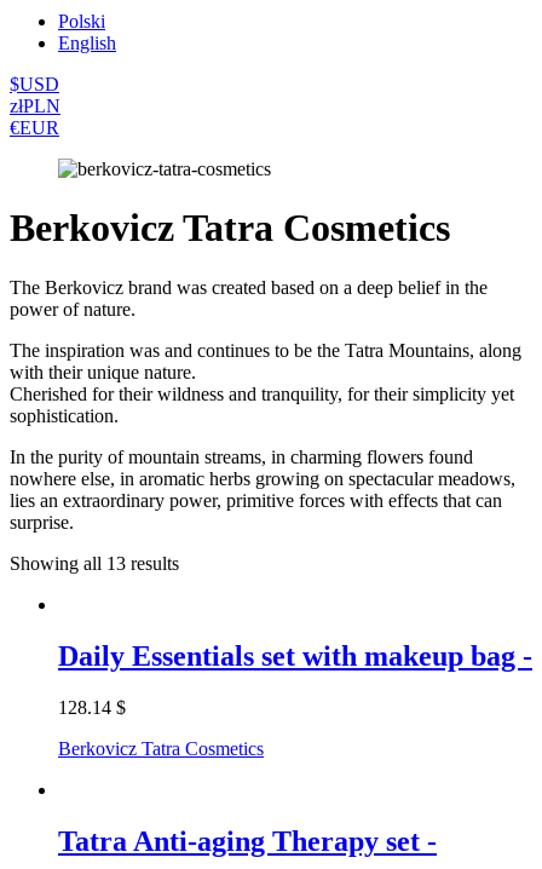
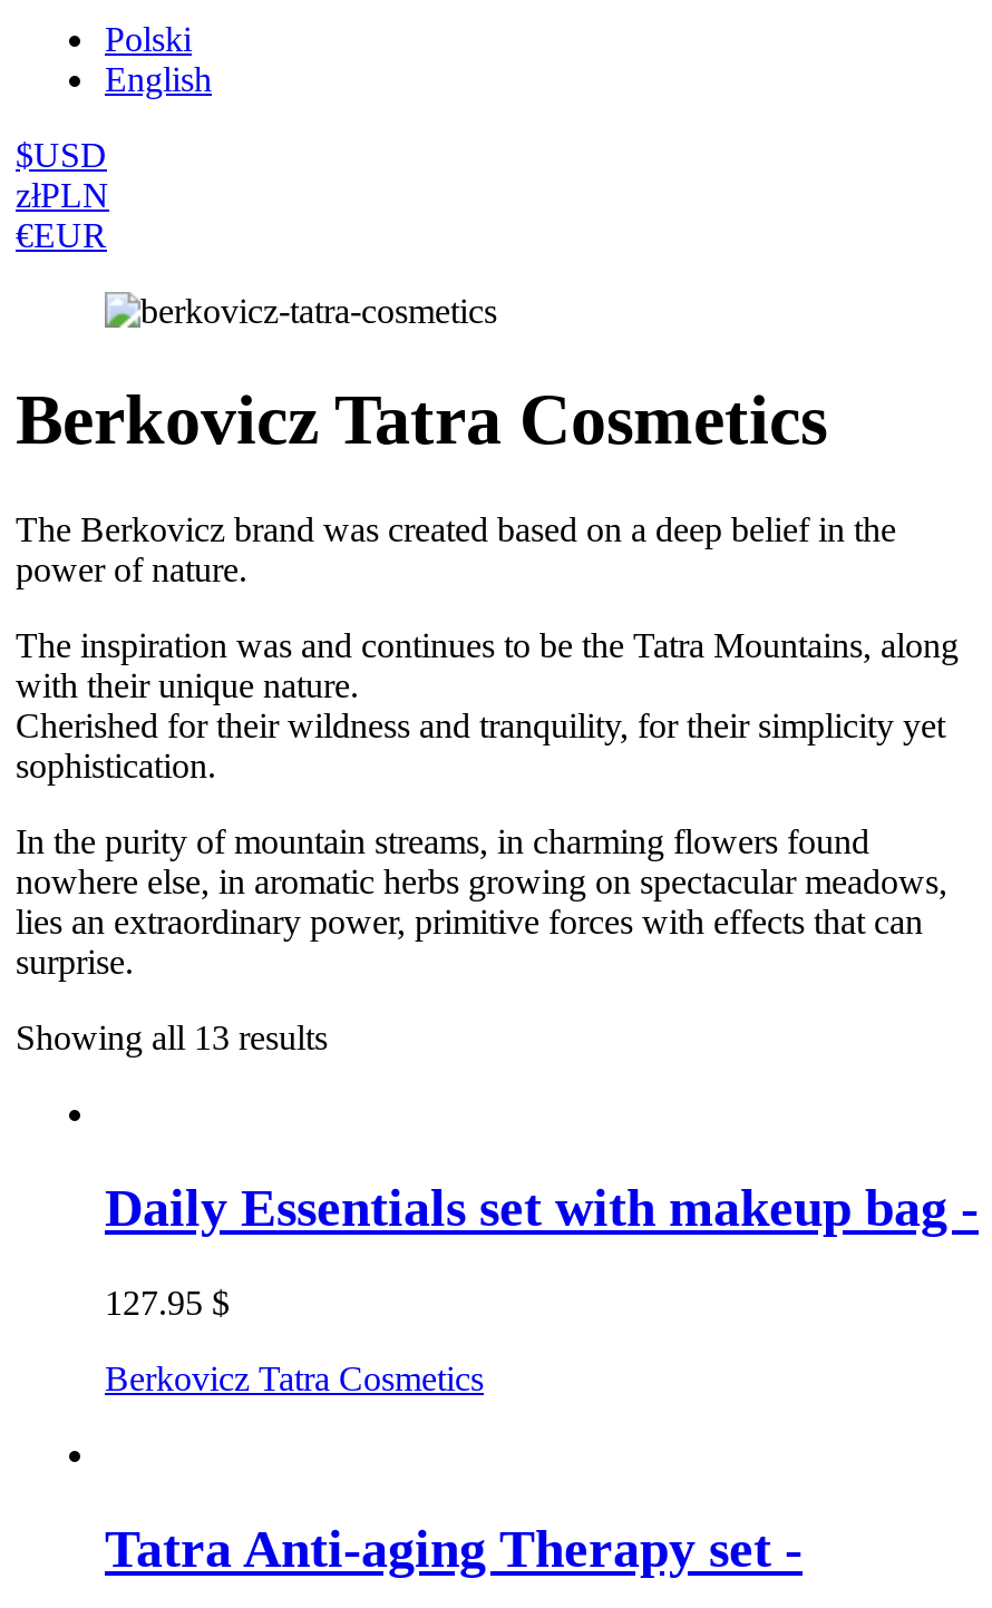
[58,697,126,717] 128.14 $ -> [105,1283,230,1321] 127.95 $

